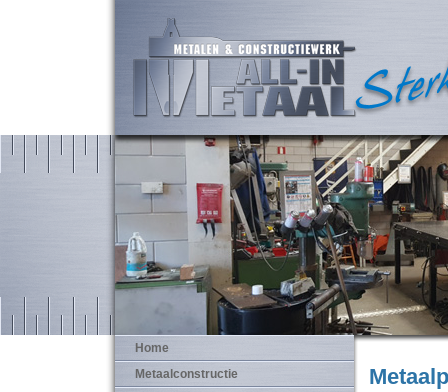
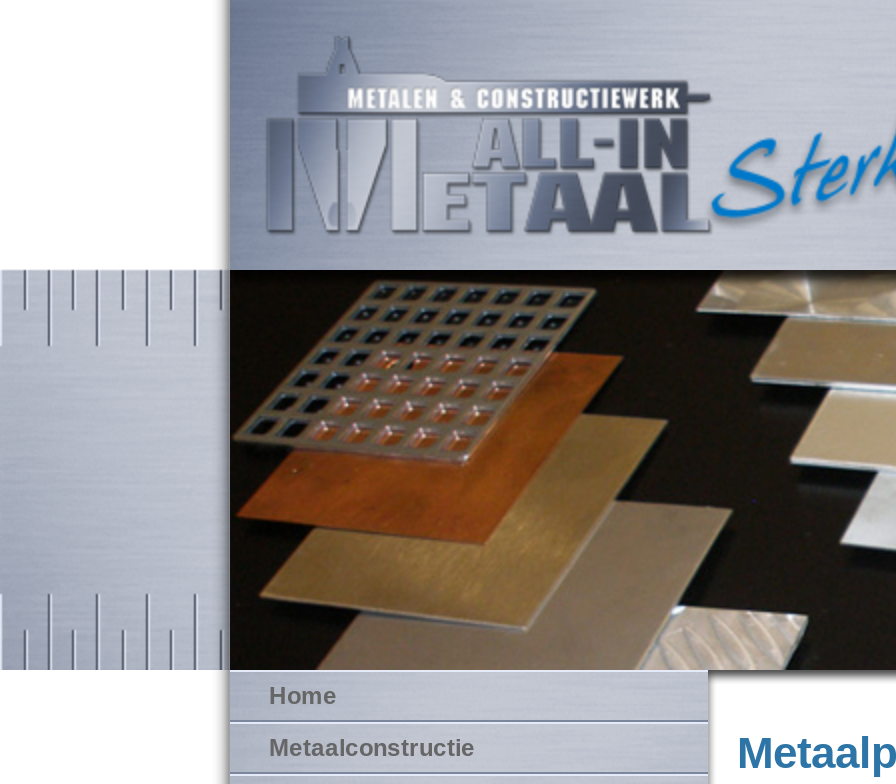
[115,135,445,336] [image] -> [228,272,890,672] [image]

